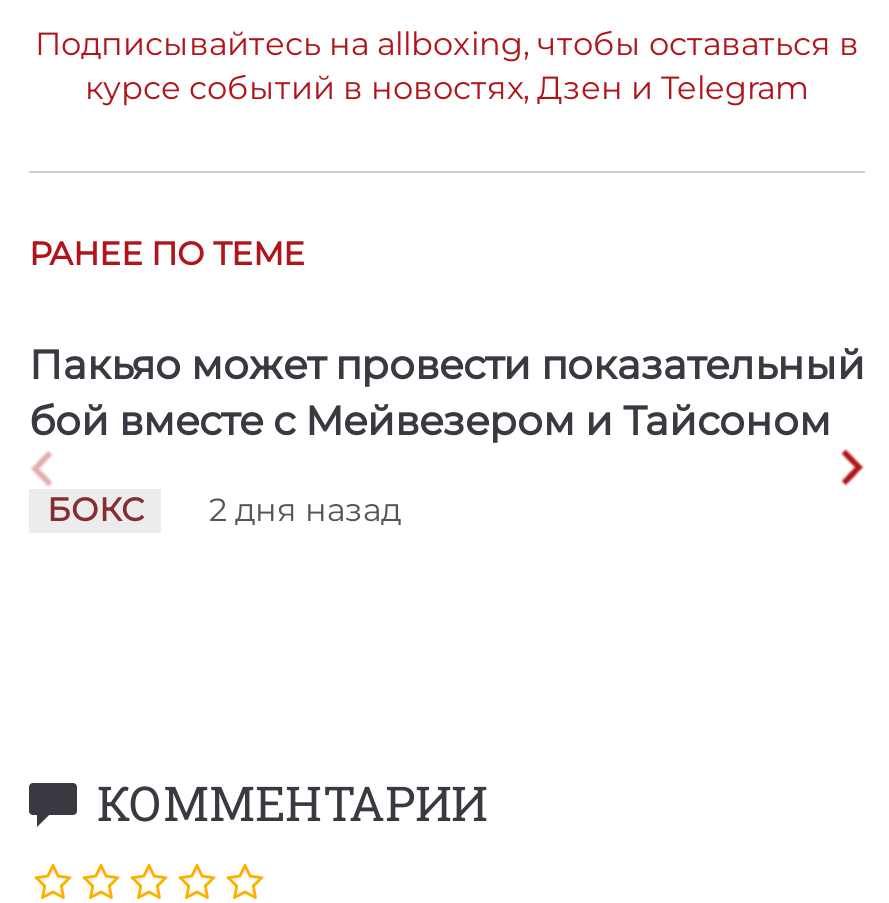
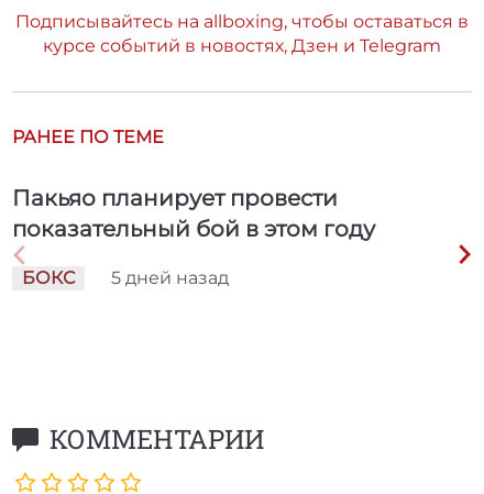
[29,341,865,445] Пакьяо может провести показательный | бой вместе с Мейвезером и Тайсоном -> [12,185,375,242] Пакьяо планирует провести | показательный бой в этом году
[47,491,401,529] БОКС 2 дня назад -> [22,268,229,288] БОКС 5 дней назад

